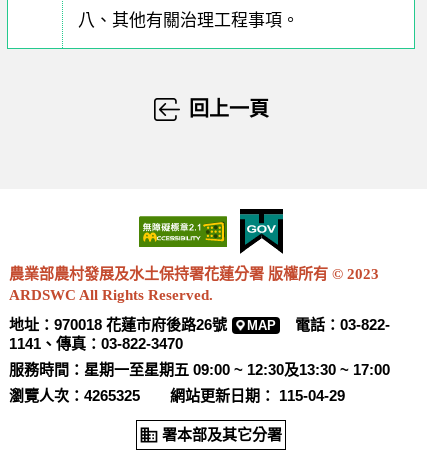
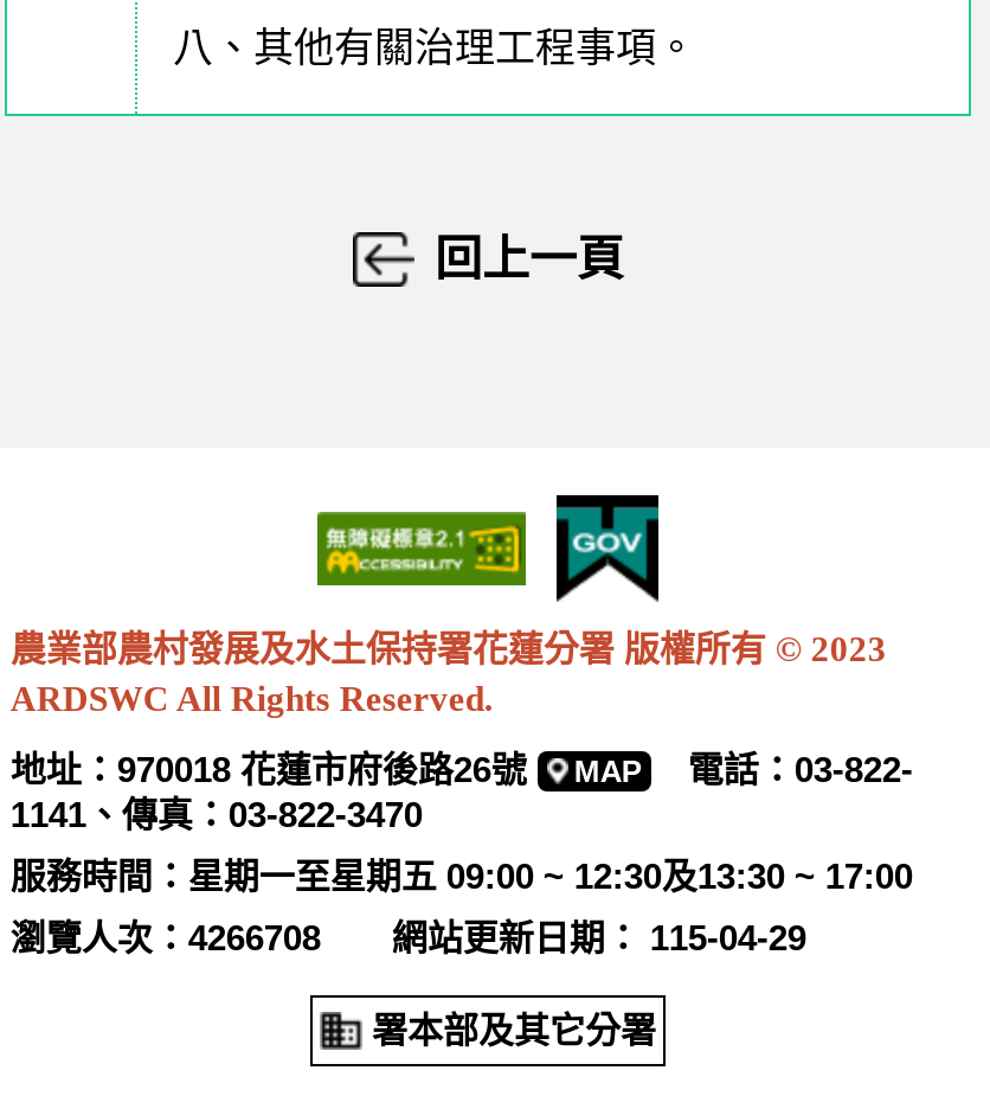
[9,387,345,404] 瀏覽人次：4265325 網站更新日期： 115-04-29 -> [10,917,806,957] 瀏覽人次：4266708 網站更新日期： 115-04-29

